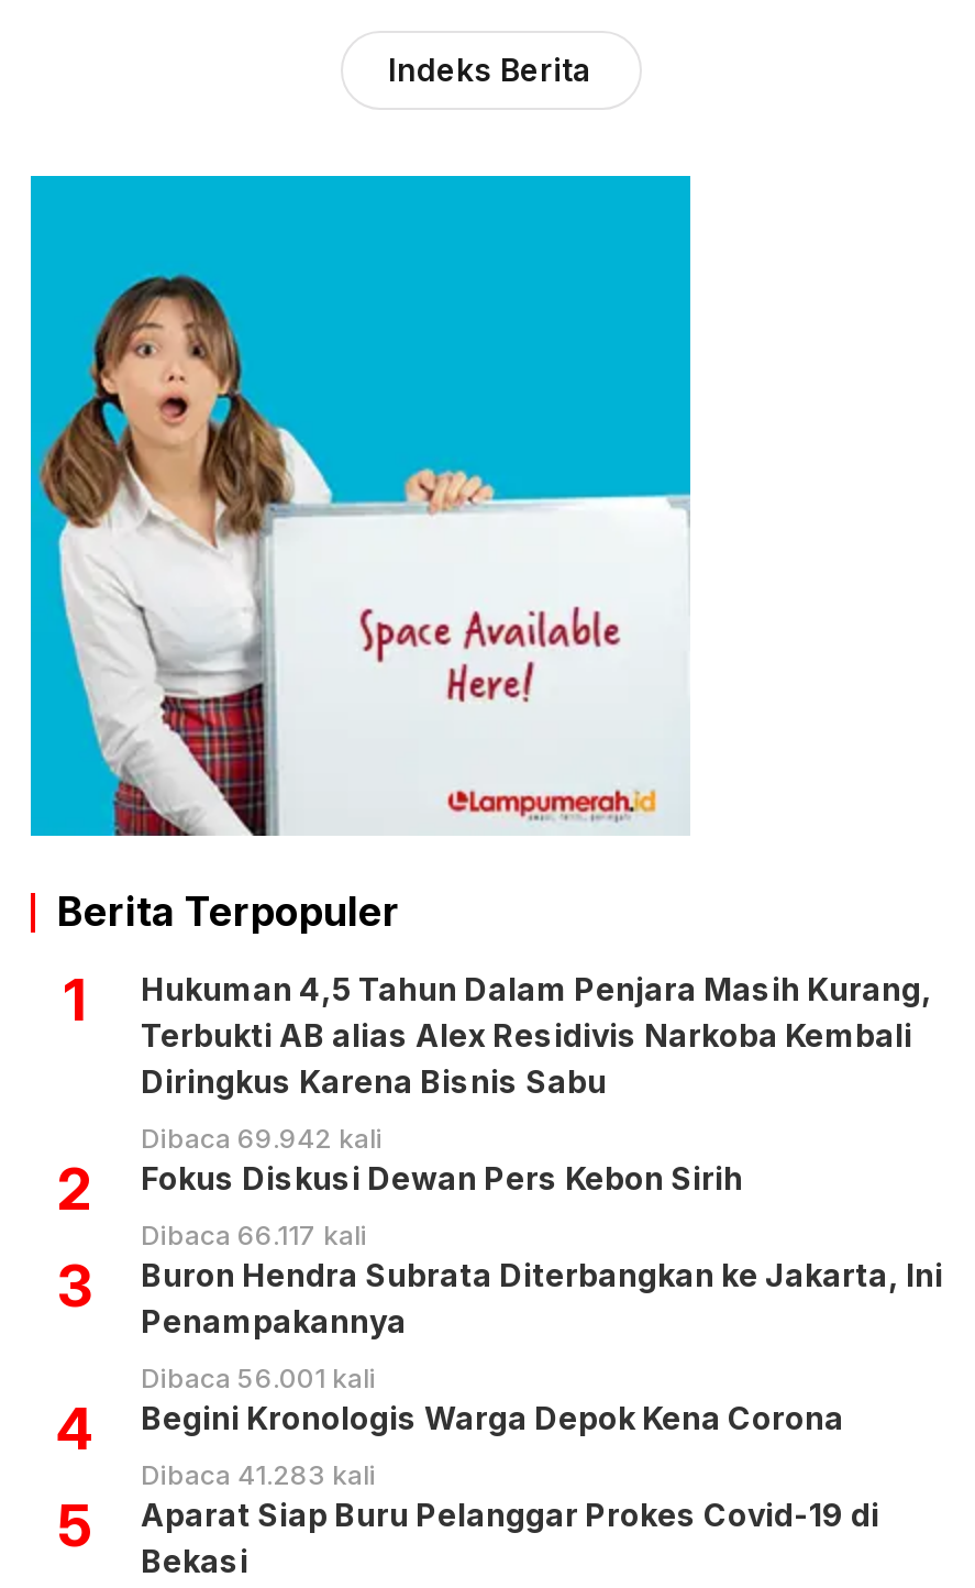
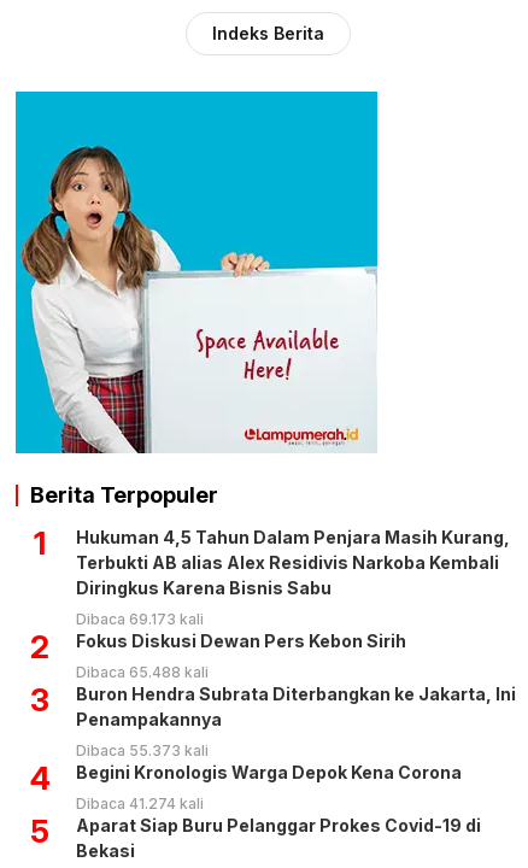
[141,1121,383,1154] Dibaca 69.942 kali -> [76,609,204,627] Dibaca 69.173 kali
[141,1217,367,1250] Dibaca 66.117 kali -> [76,662,209,681] Dibaca 65.488 kali
[141,1360,376,1393] Dibaca 56.001 kali -> [76,741,209,759] Dibaca 55.373 kali
[141,1457,376,1490] Dibaca 41.283 kali -> [76,794,204,812] Dibaca 41.274 kali

